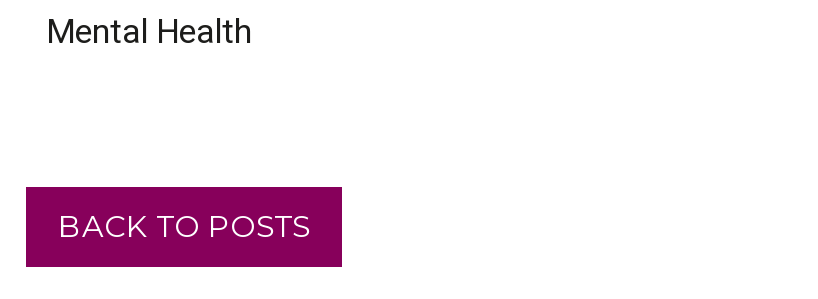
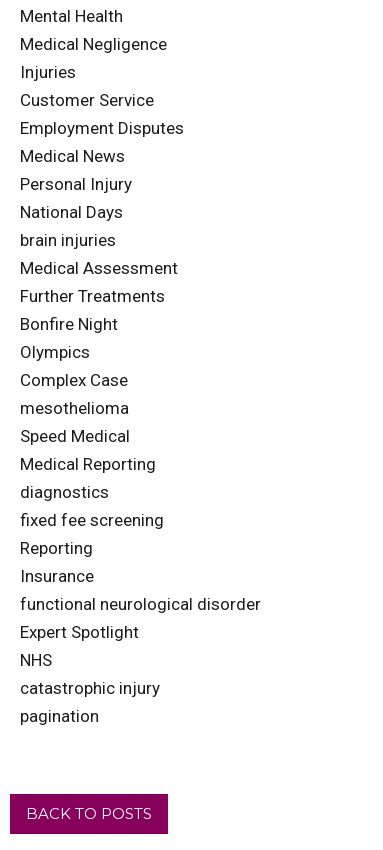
none -> [20,34,261,726] Medical Negligence | Injuries | Customer Service | Employment Disputes | Medical News | Personal Injury | National Days | brain injuries | Medical Assessment | Further Treatments | Bonfire Night | Olympics | Complex Case | mesothelioma | Speed Medical | Medical Reporting | diagnostics | fixed fee screening | Reporting | Insurance | functional neurological disorder | Expert Spotlight | NHS | catastrophic injury | pagination

